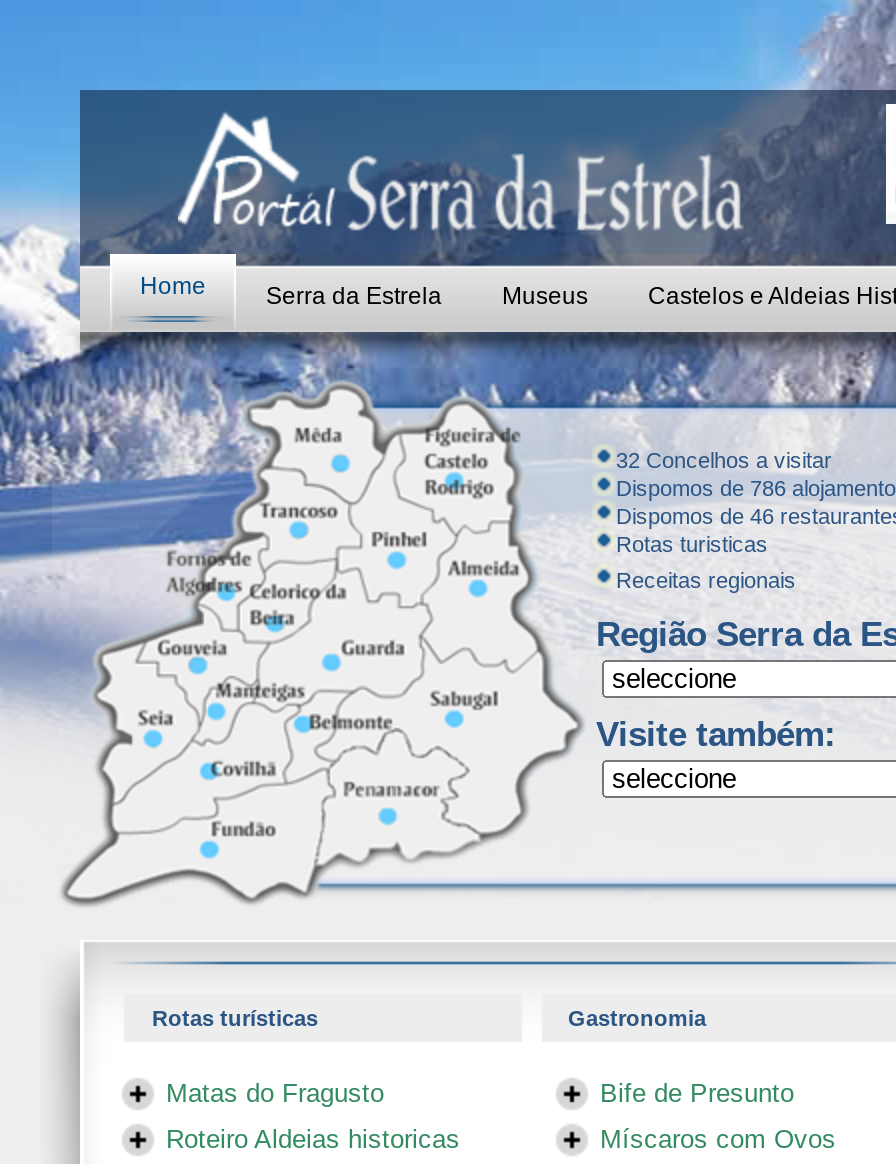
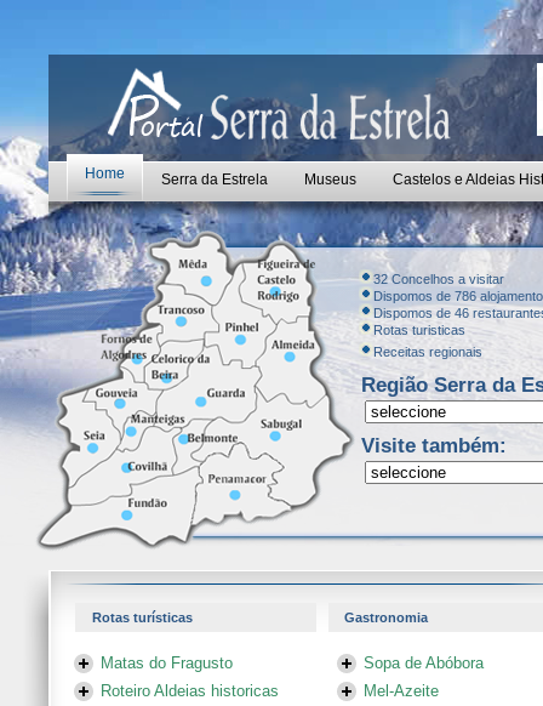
[600,1078,794,1108] Bife de Presunto -> [364,654,484,672] Sopa de Abóbora
[600,1124,836,1154] Míscaros com Ovos -> [364,682,439,700] Mel-Azeite

